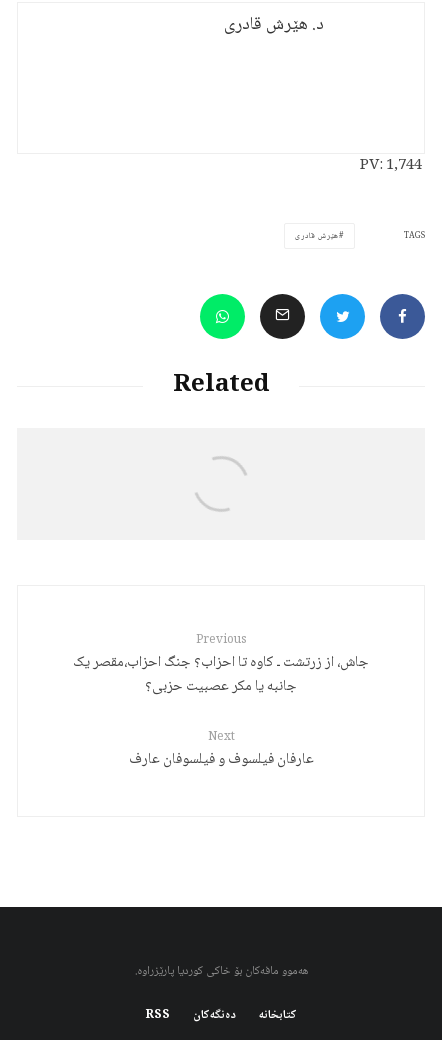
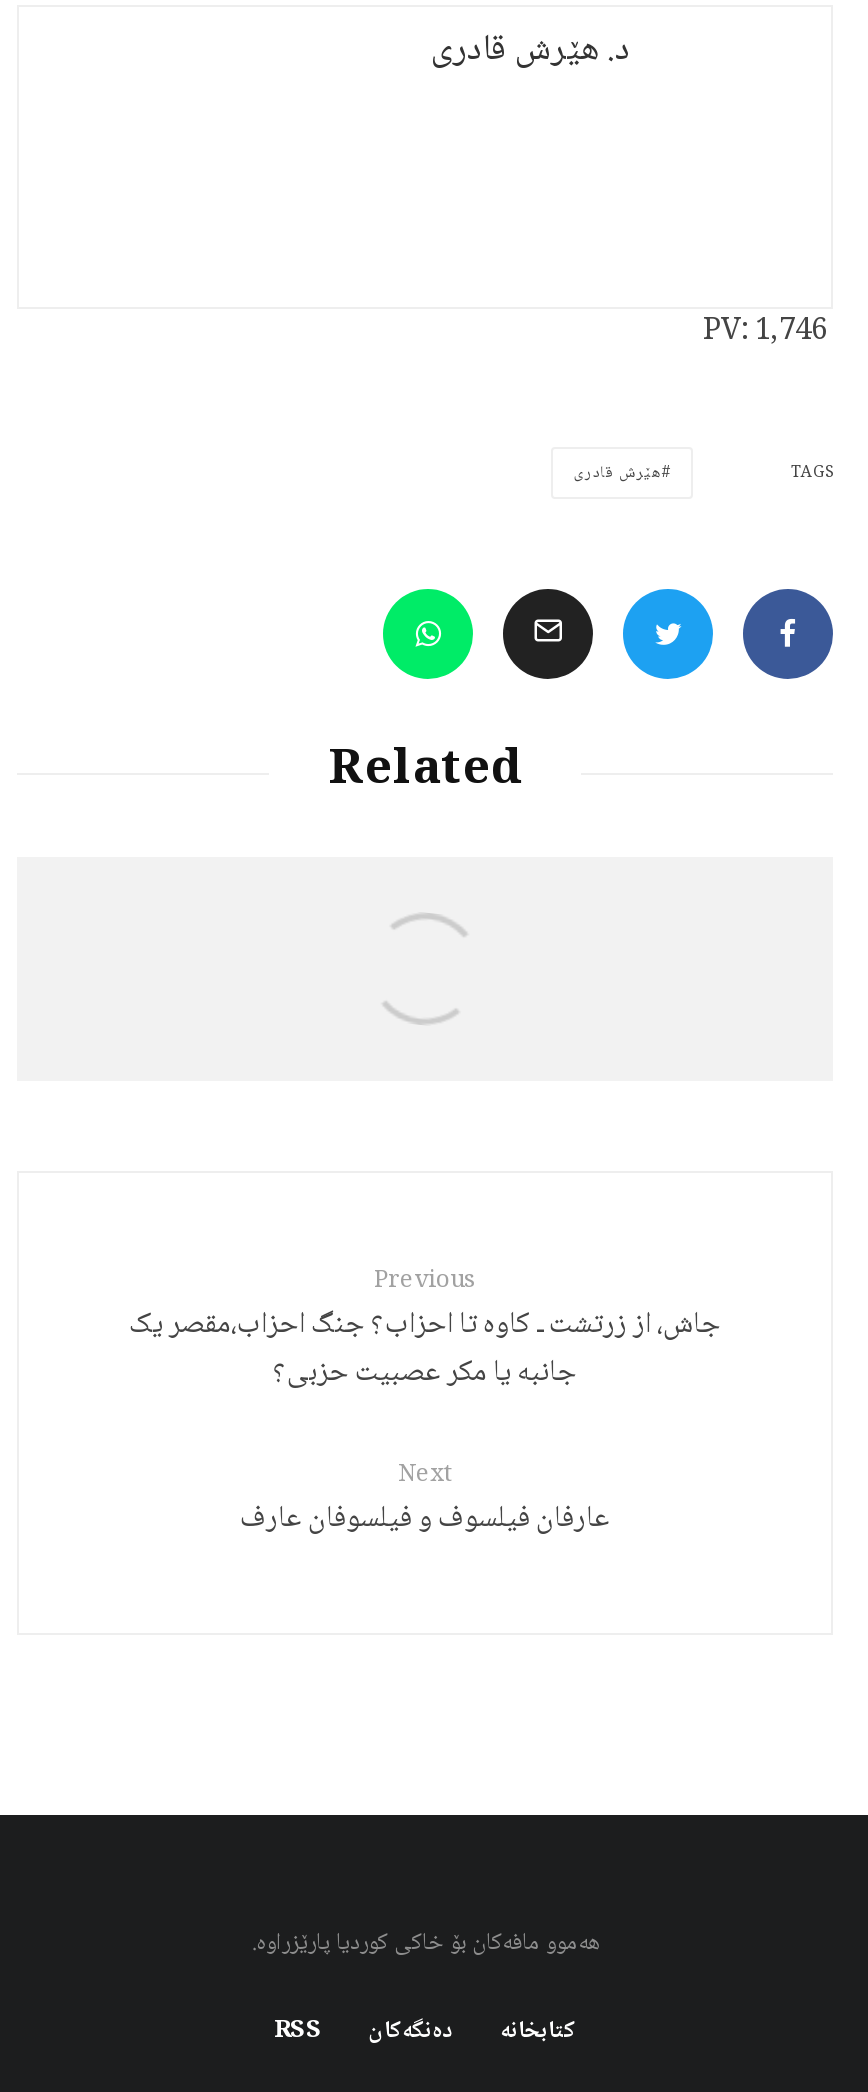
[360,153,422,179] PV: 1,744 -> [703,307,827,359] PV: 1,746

